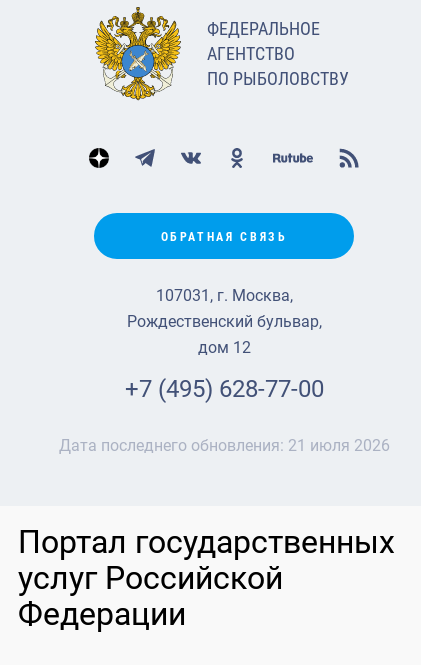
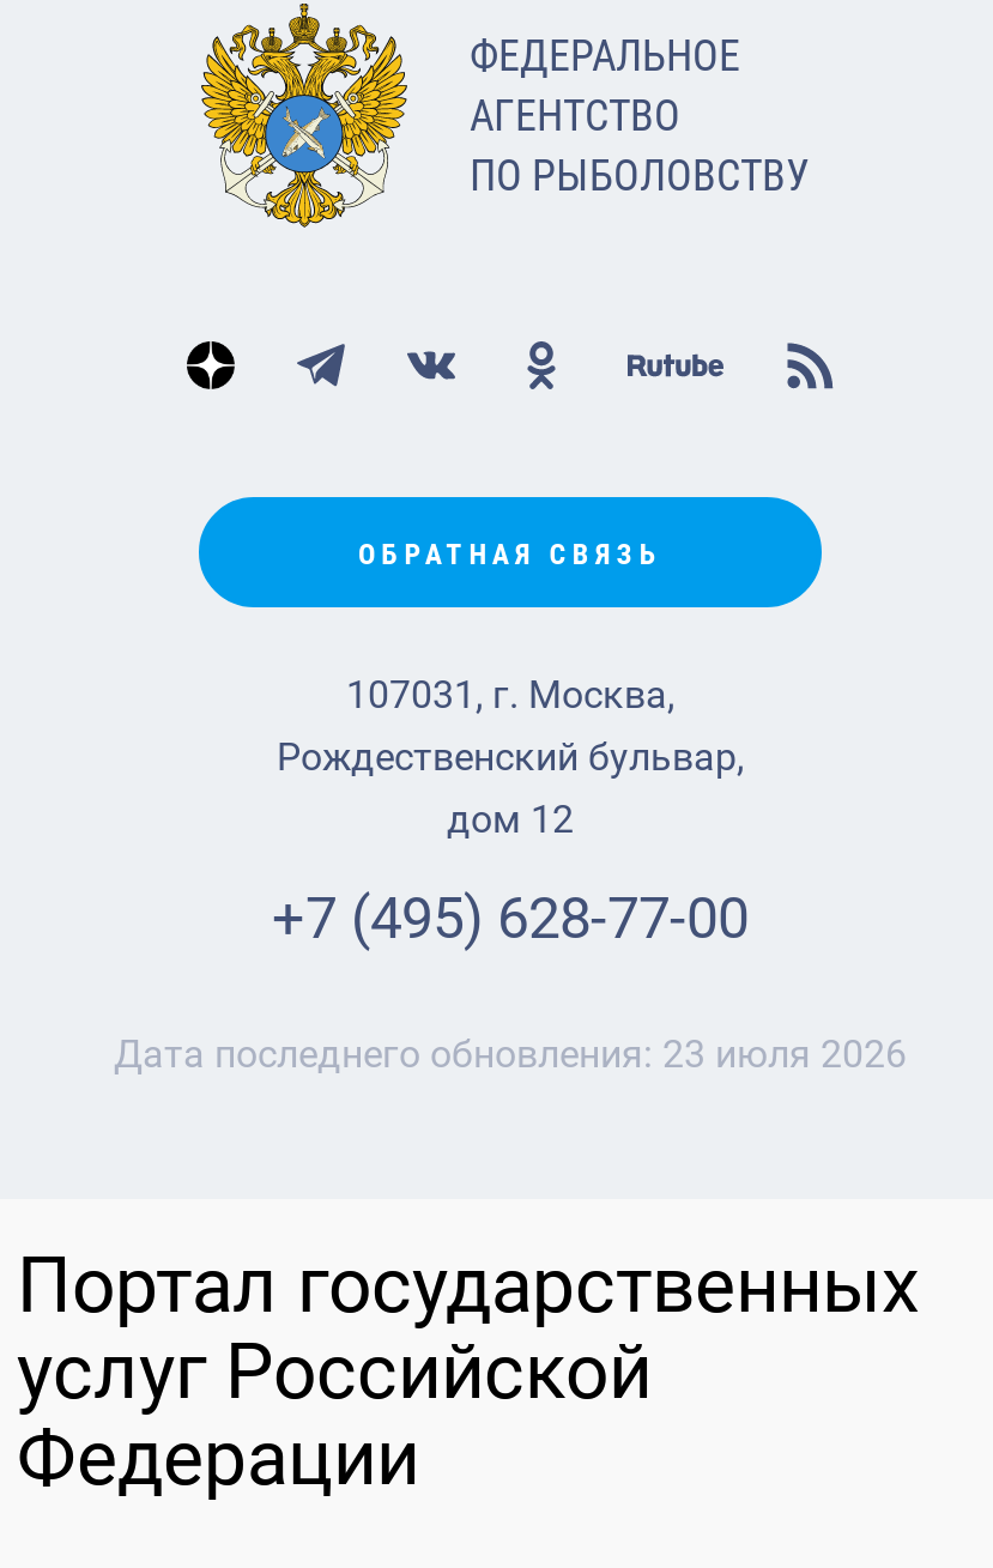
[58,436,389,455] Дата последнего обновления: 21 июля 2026 -> [114,1031,907,1077] Дата последнего обновления: 23 июля 2026

